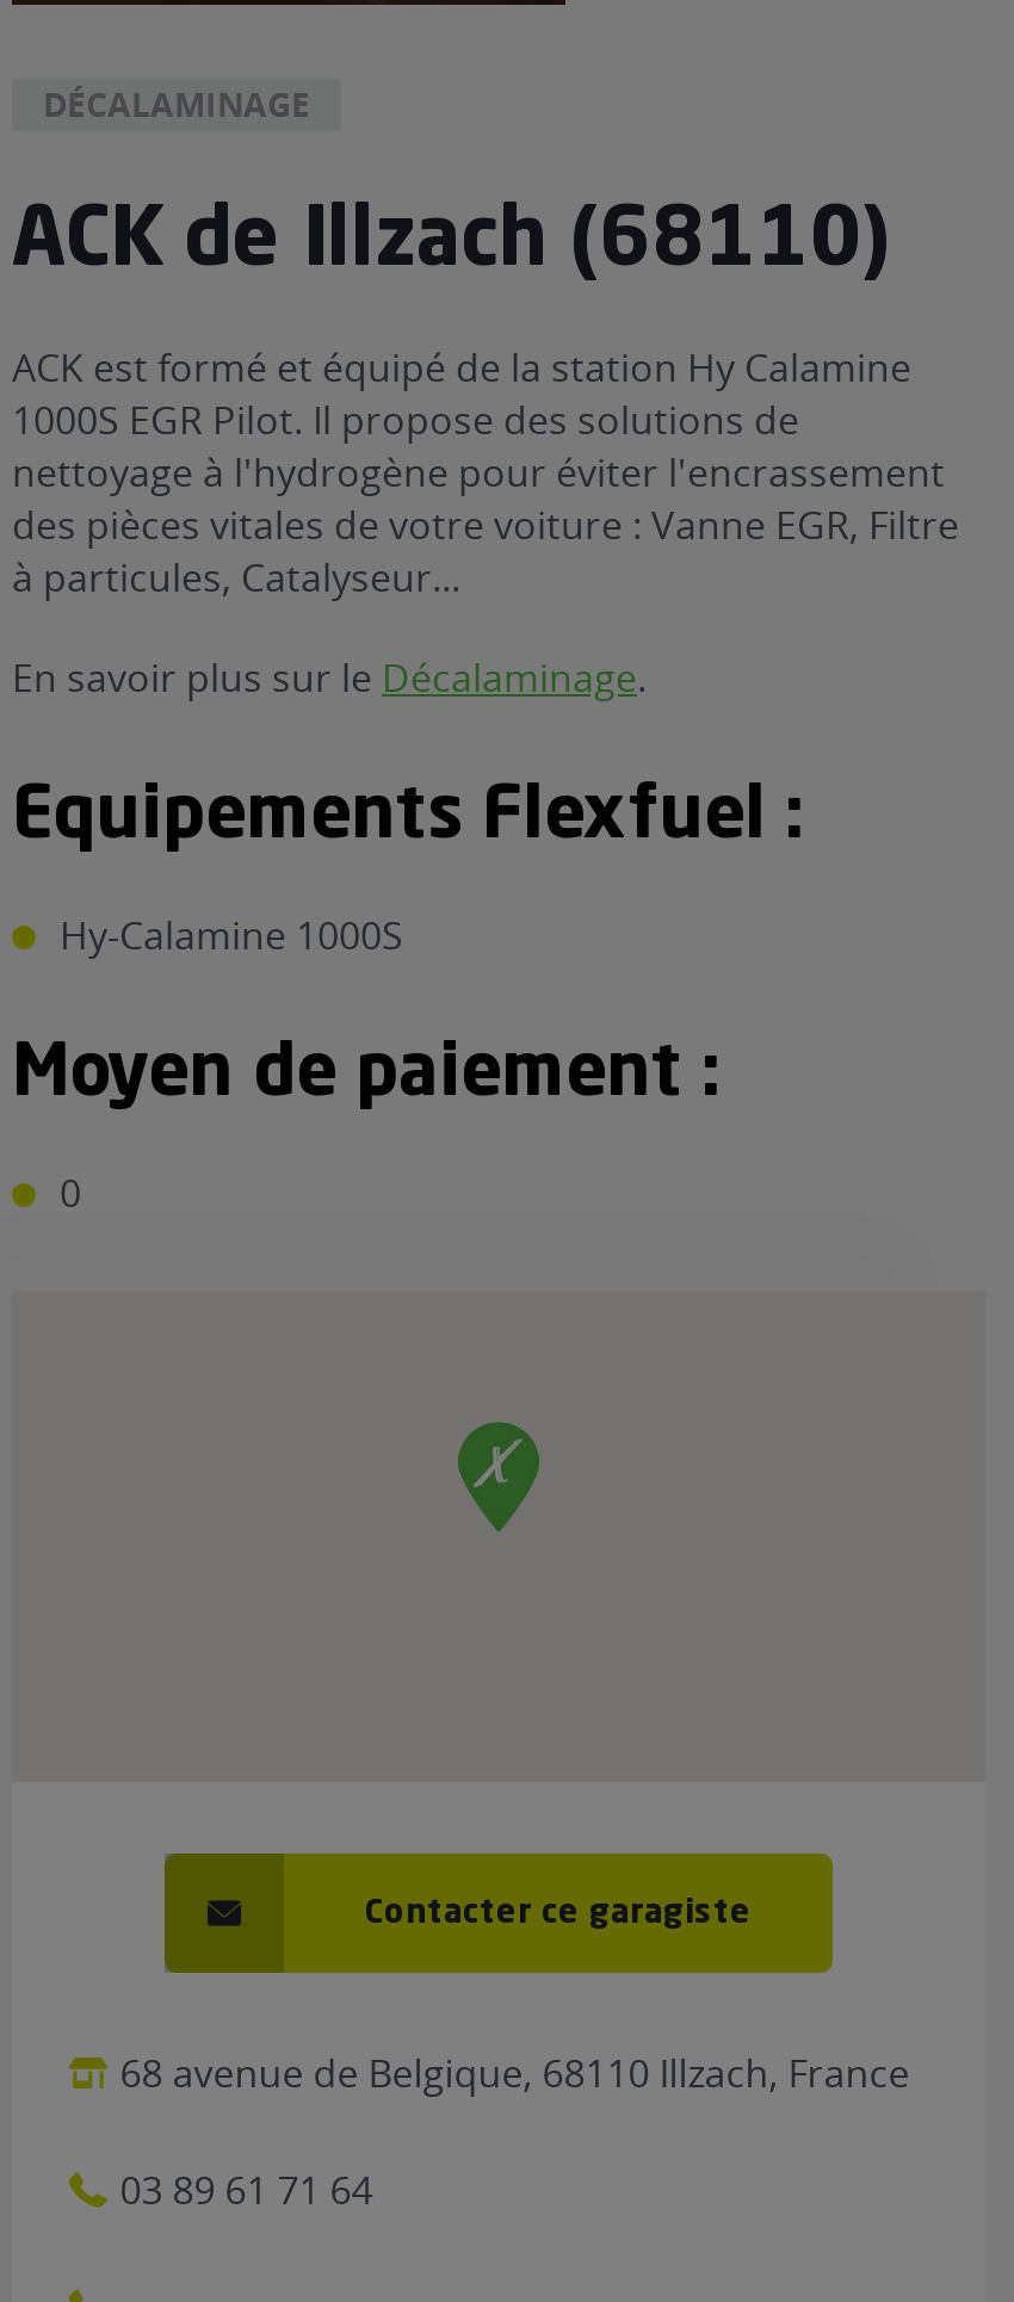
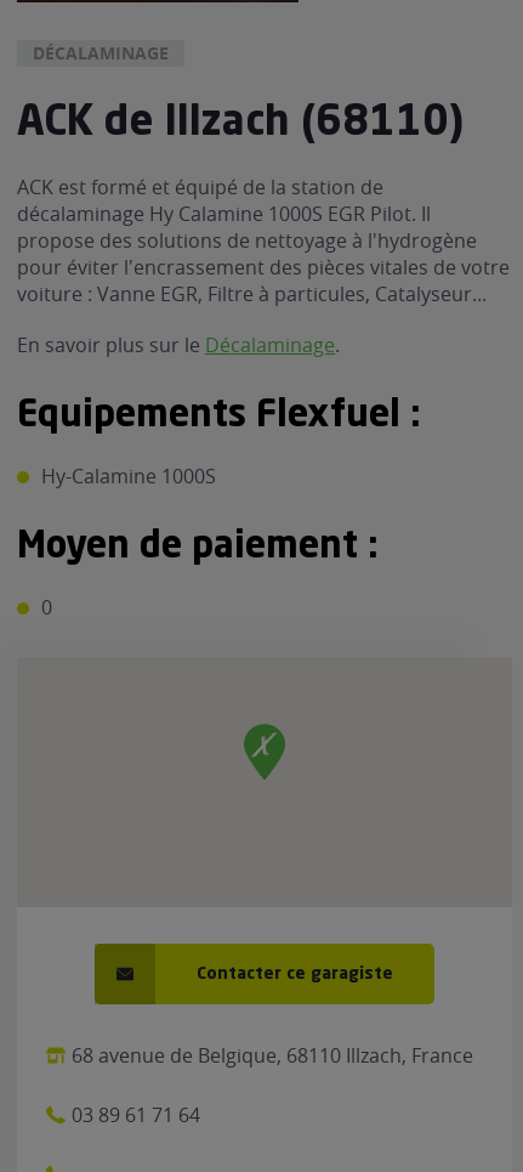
[12,341,959,604] ACK est formé et équipé de la station Hy Calamine | 1000S EGR Pilot. Il propose des solutions de | nettoyage à l'hydrogène pour éviter l'encrassement | des pièces vitales de votre voiture : Vanne EGR, Filtre | à particules, Catalyseur... -> [17,174,510,307] ACK est formé et équipé de la station de | décalaminage Hy Calamine 1000S EGR Pilot. Il | propose des solutions de nettoyage à l'hydrogène | pour éviter l'encrassement des pièces vitales de votre | voiture : Vanne EGR, Filtre à particules, Catalyseur...

